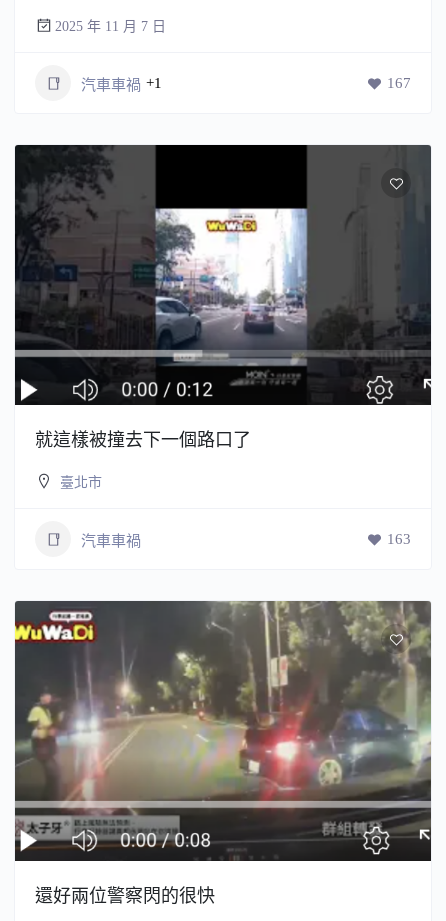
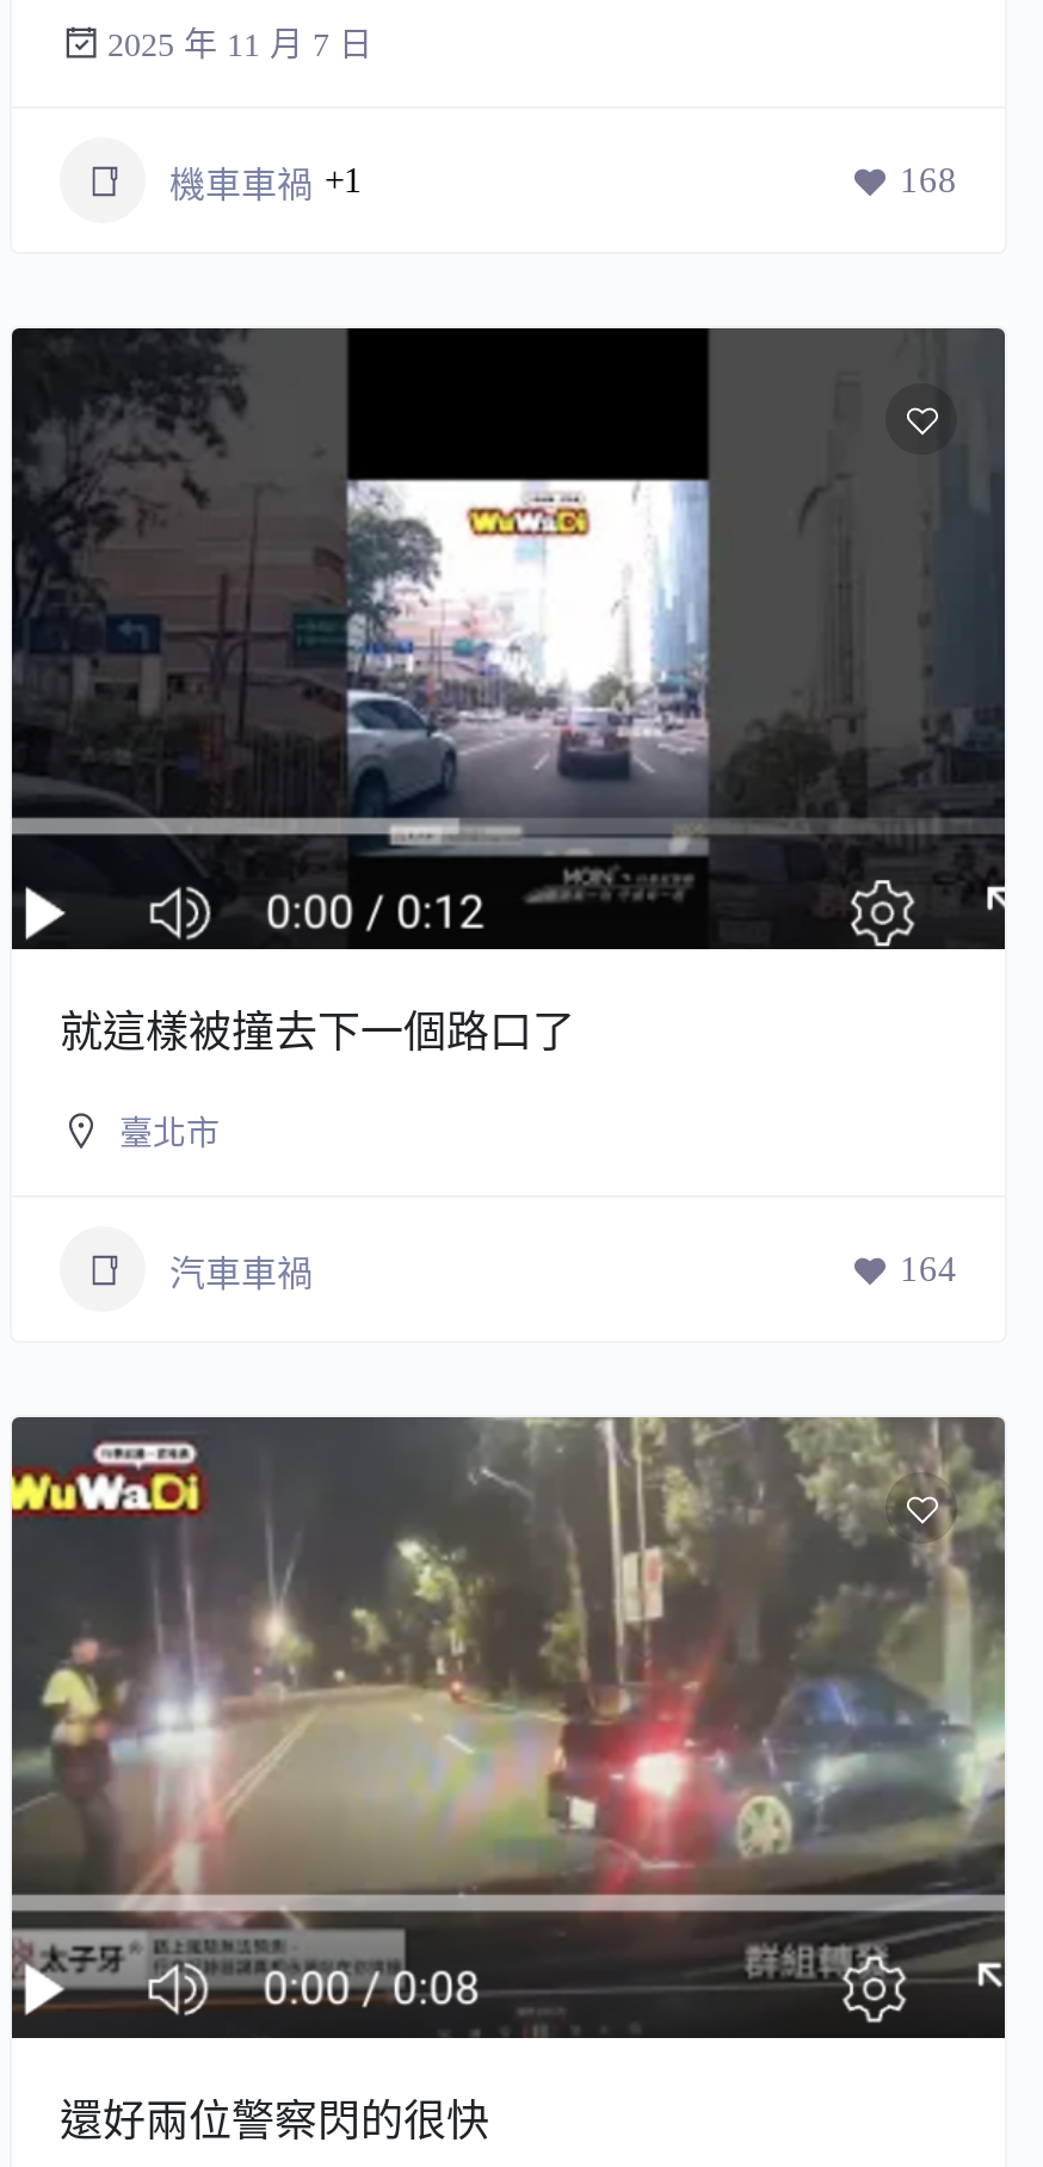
[81,75,162,93] 汽車車禍 +1 -> [169,160,363,203] 機車車禍 +1
[387,75,411,91] 167 -> [900,160,957,199] 168
[387,531,411,547] 163 -> [900,1249,957,1288] 164

